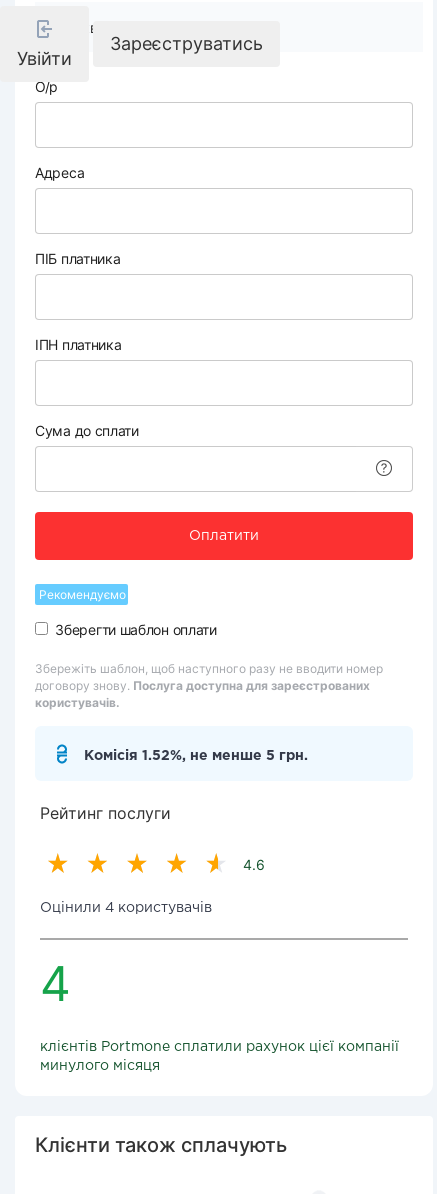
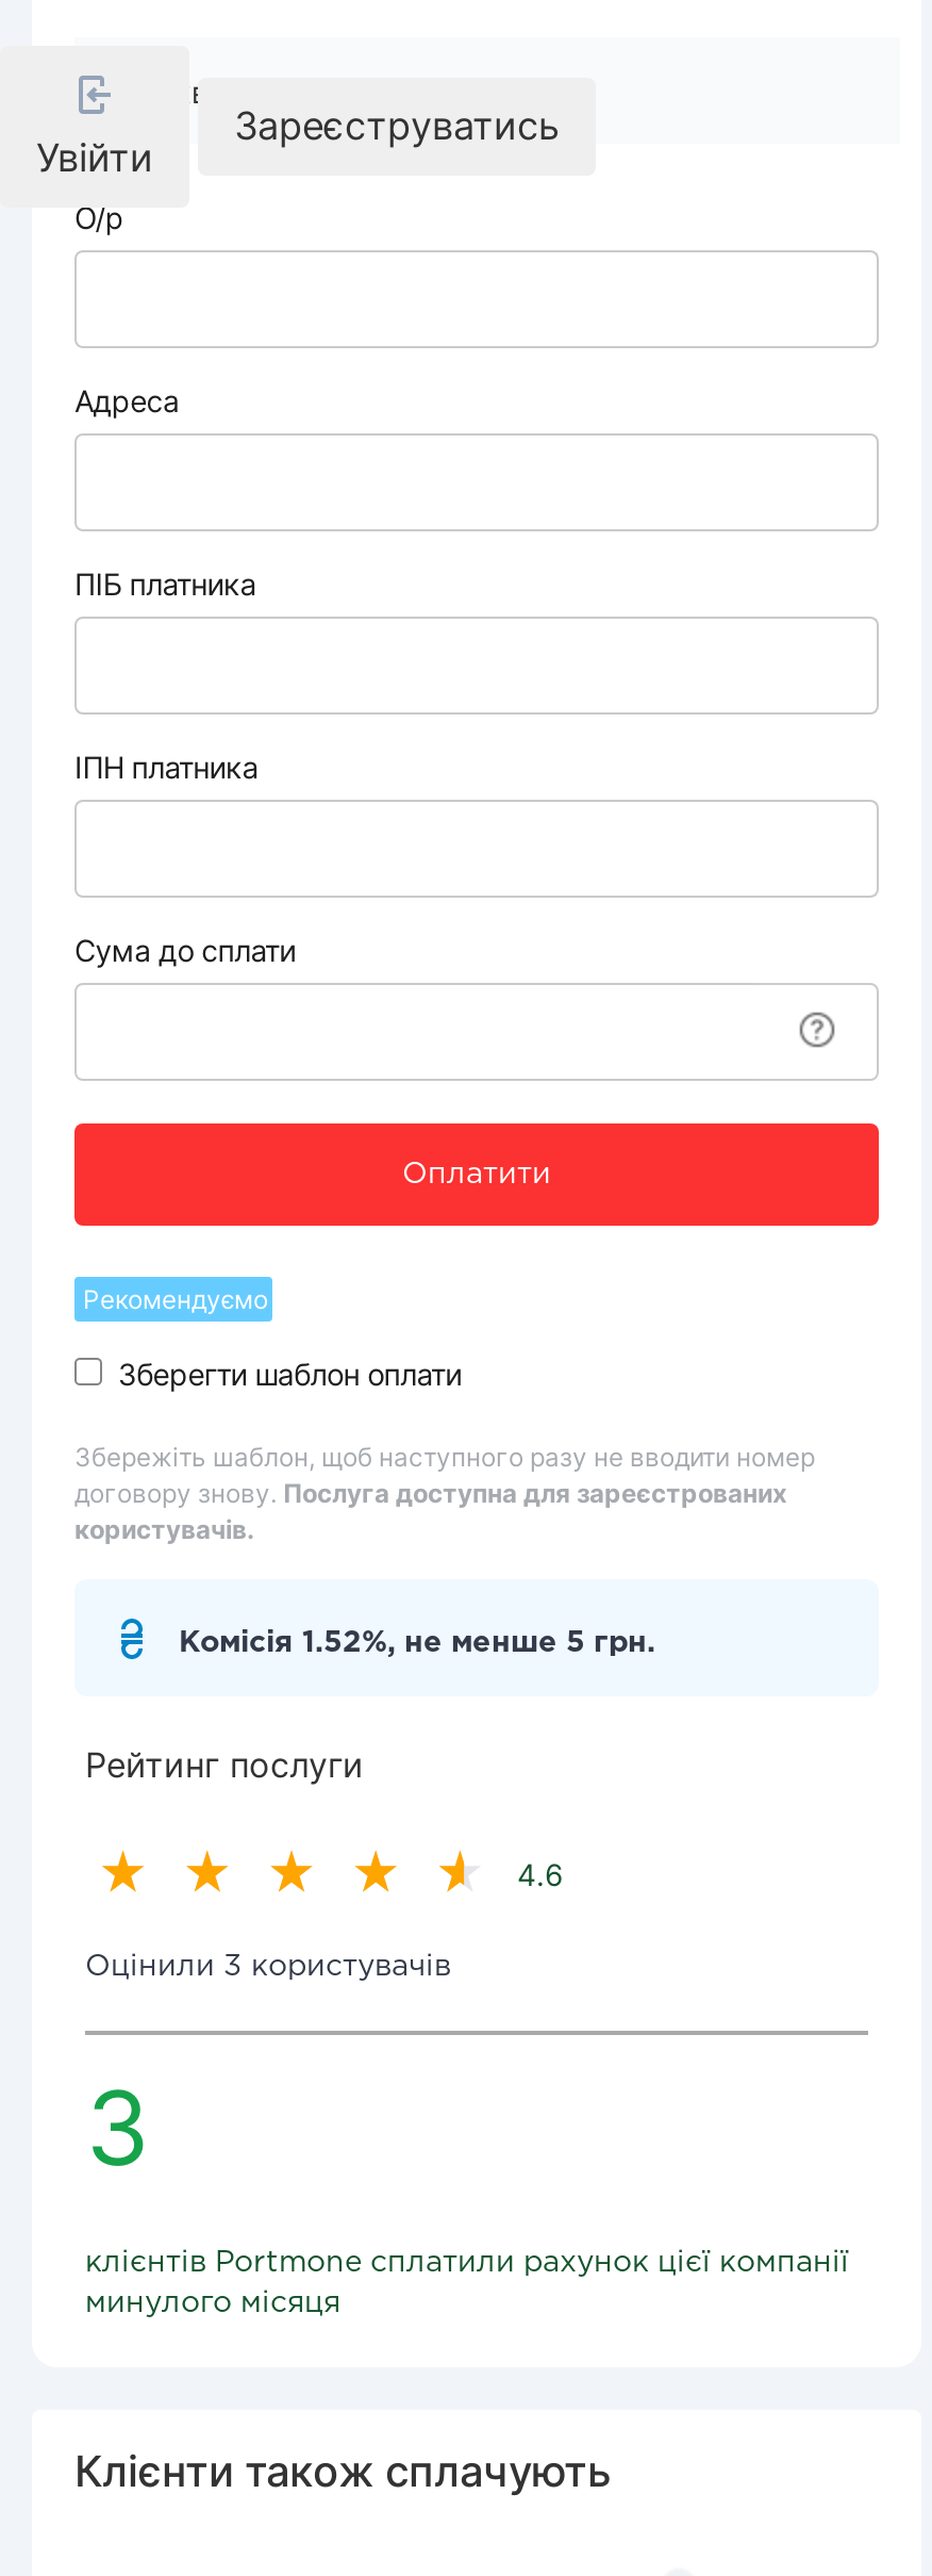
[40,902,212,914] Оцінили 4 користувачів -> [85,1954,451,1980] Оцінили 3 користувачів
[40,954,71,1013] 4 -> [85,2065,151,2191] 3

